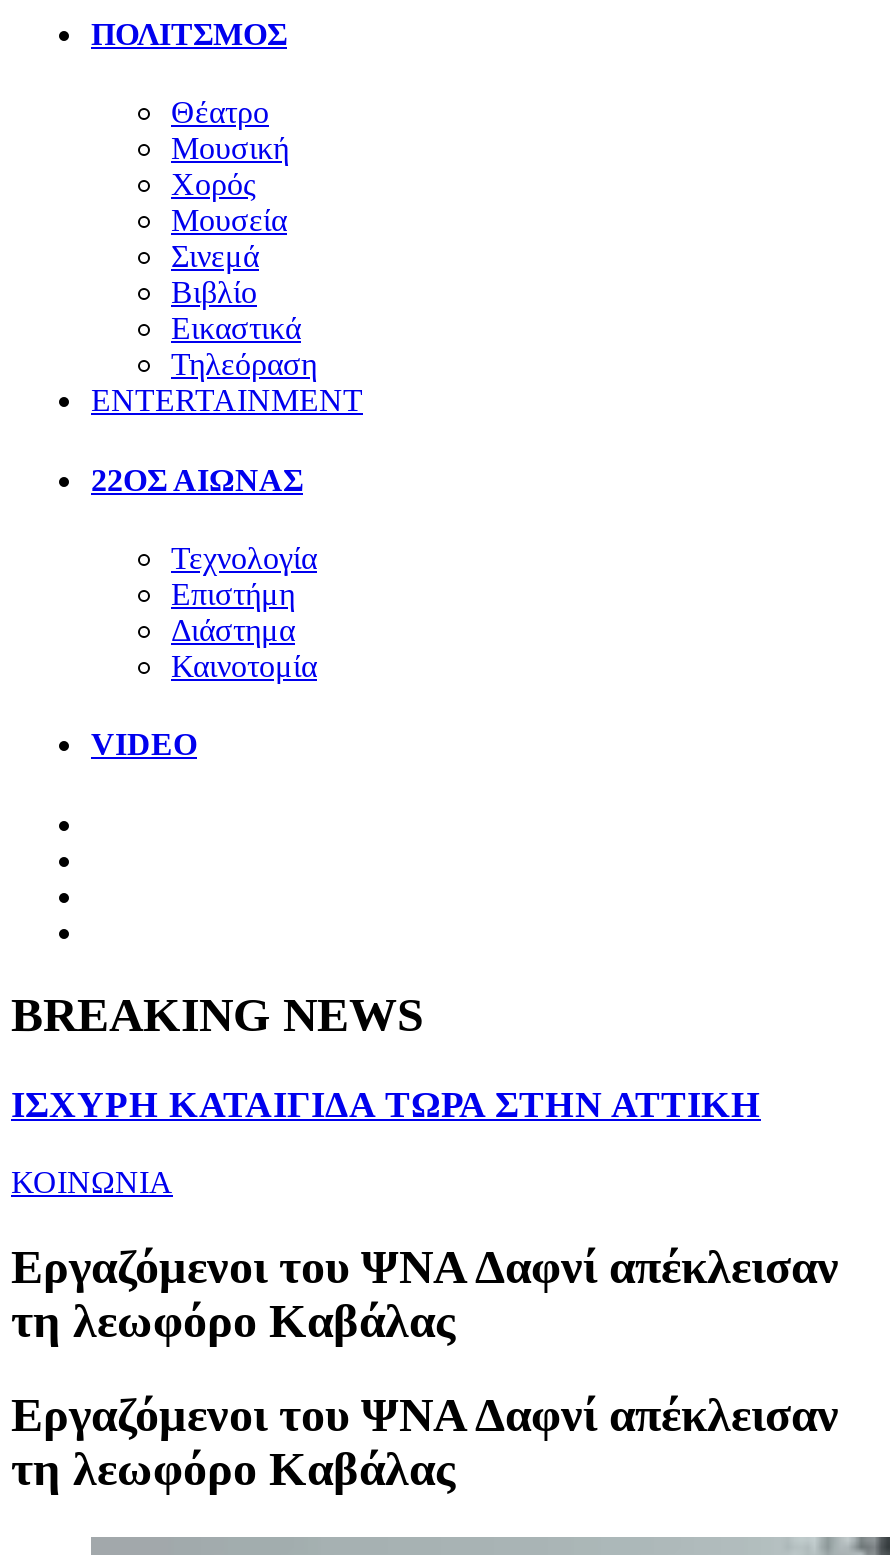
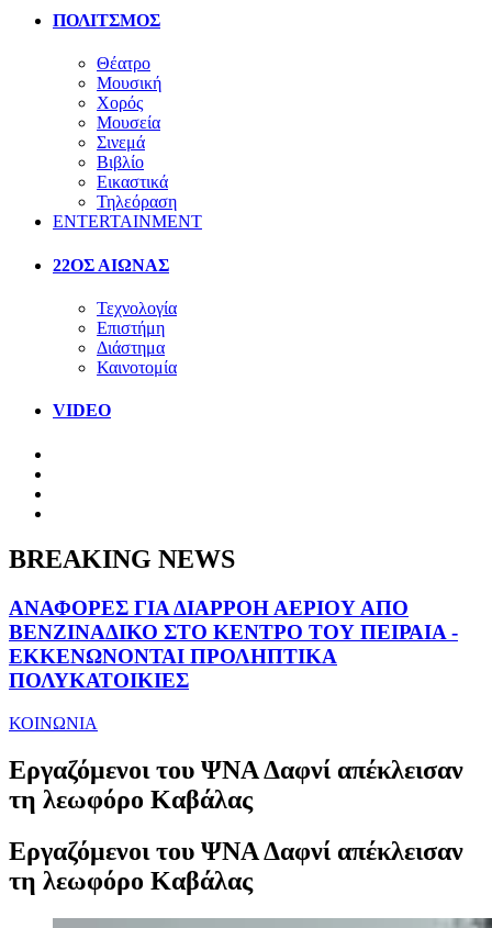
[11,1084,761,1126] ΙΣΧΥΡΗ ΚΑΤΑΙΓΙΔΑ ΤΩΡΑ ΣΤΗΝ ΑΤΤΙΚΗ -> [9,597,458,692] ΑΝΑΦΟΡΕΣ ΓΙΑ ΔΙΑΡΡΟΗ ΑΕΡΙΟΥ ΑΠΟ | ΒΕΝΖΙΝΑΔΙΚΟ ΣΤΟ ΚΕΝΤΡΟ ΤΟΥ ΠΕΙΡΑΙΑ - | ΕΚΚΕΝΩΝΟΝΤΑΙ ΠΡΟΛΗΠΤΙΚΑ | ΠΟΛΥΚΑΤΟΙΚΙΕΣ

